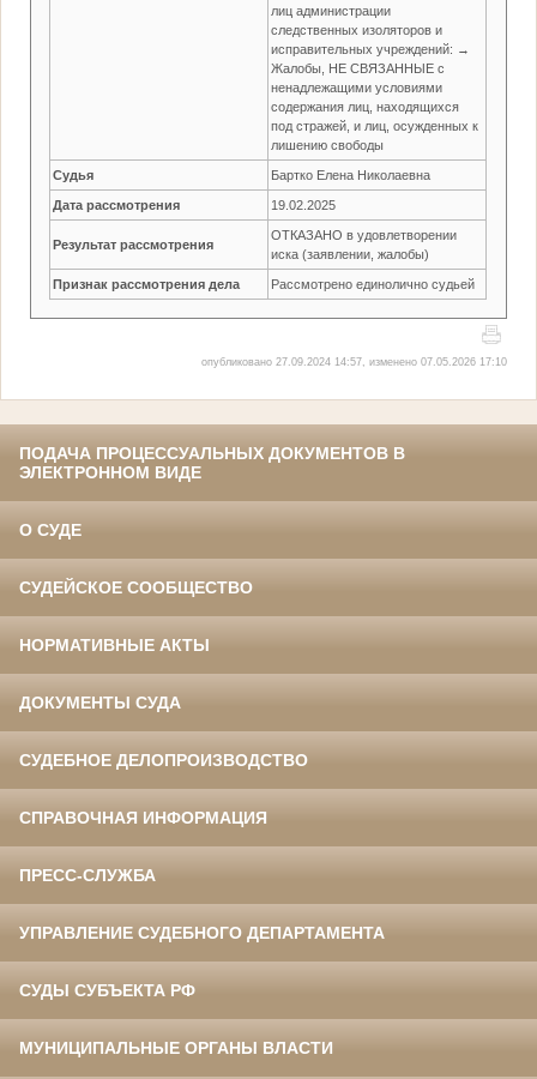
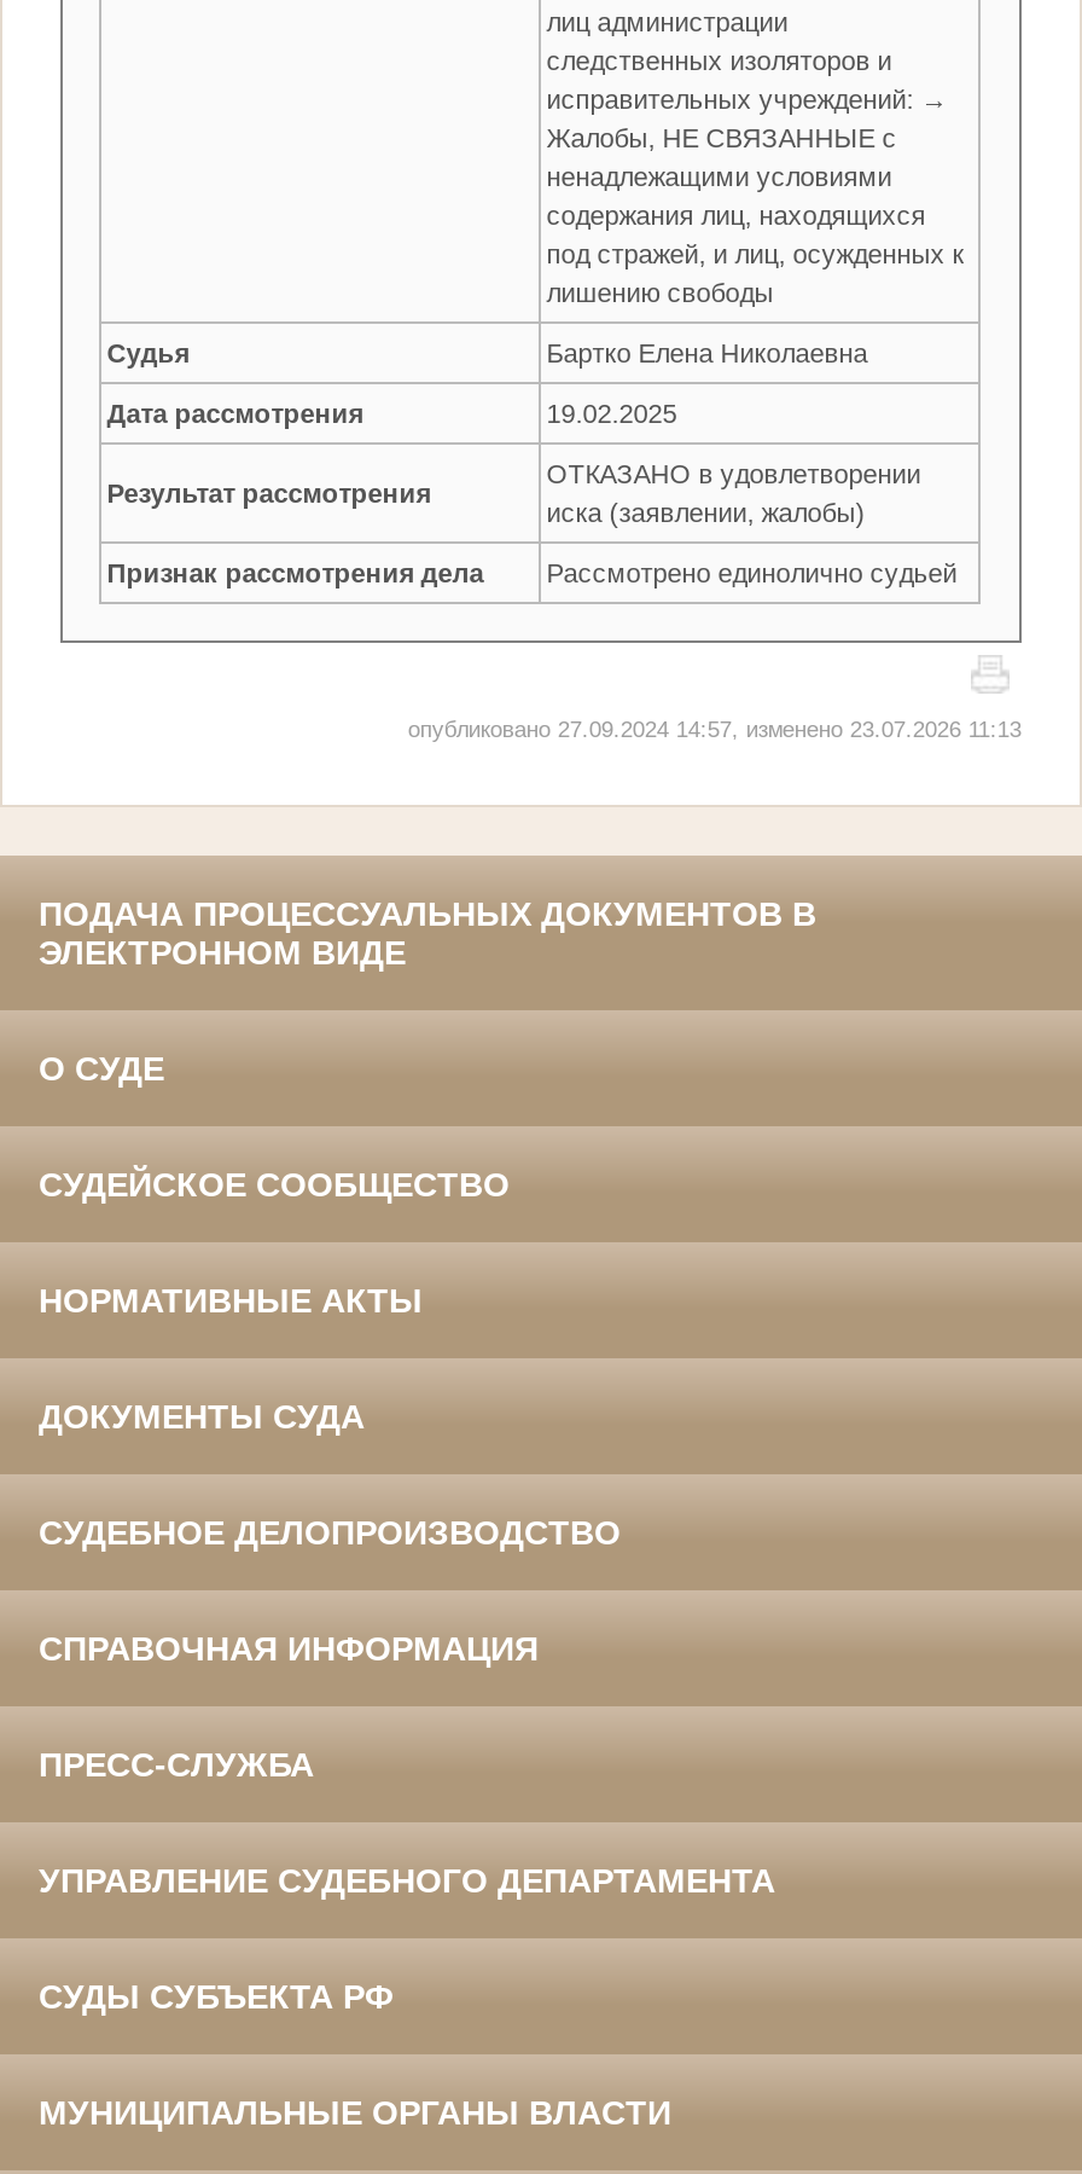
[201,356,507,368] опубликовано 27.09.2024 14:57, изменено 07.05.2026 17:10 -> [408,717,1021,742] опубликовано 27.09.2024 14:57, изменено 23.07.2026 11:13

